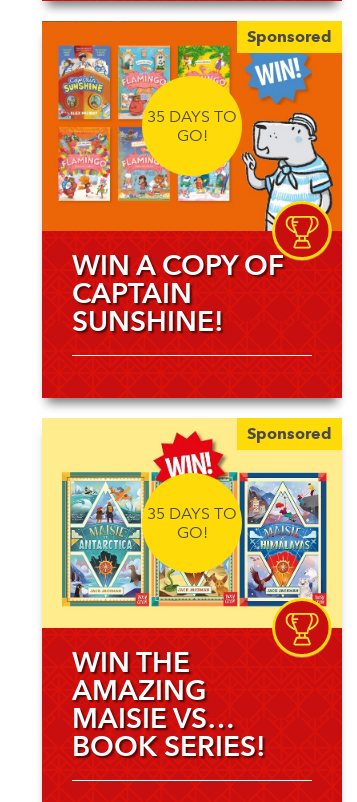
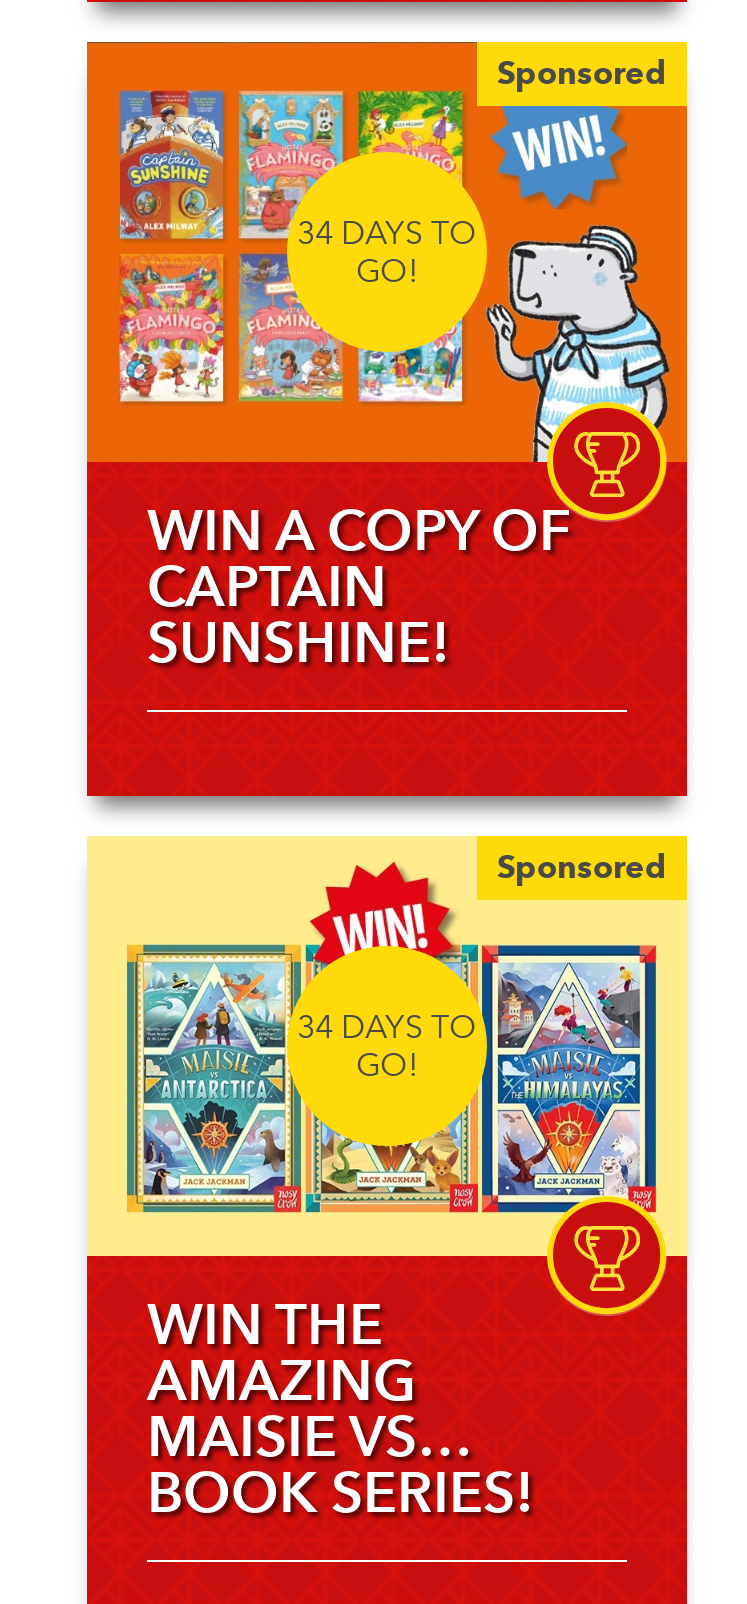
[147,107,237,126] 35 DAYS TO -> [297,214,477,252] 34 DAYS TO
[147,504,237,523] 35 DAYS TO -> [297,1008,477,1046] 34 DAYS TO

